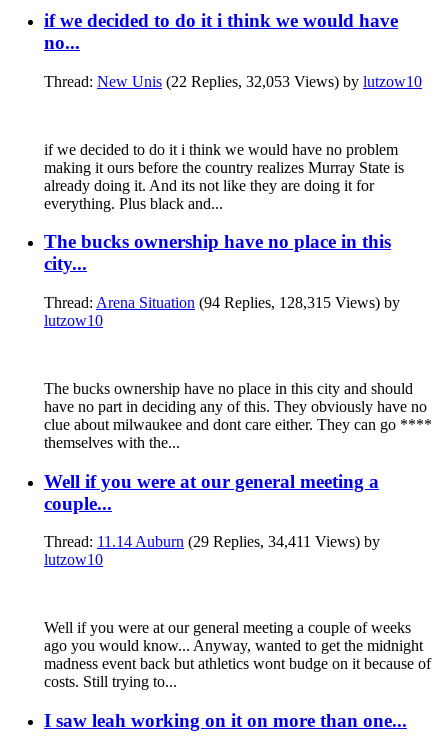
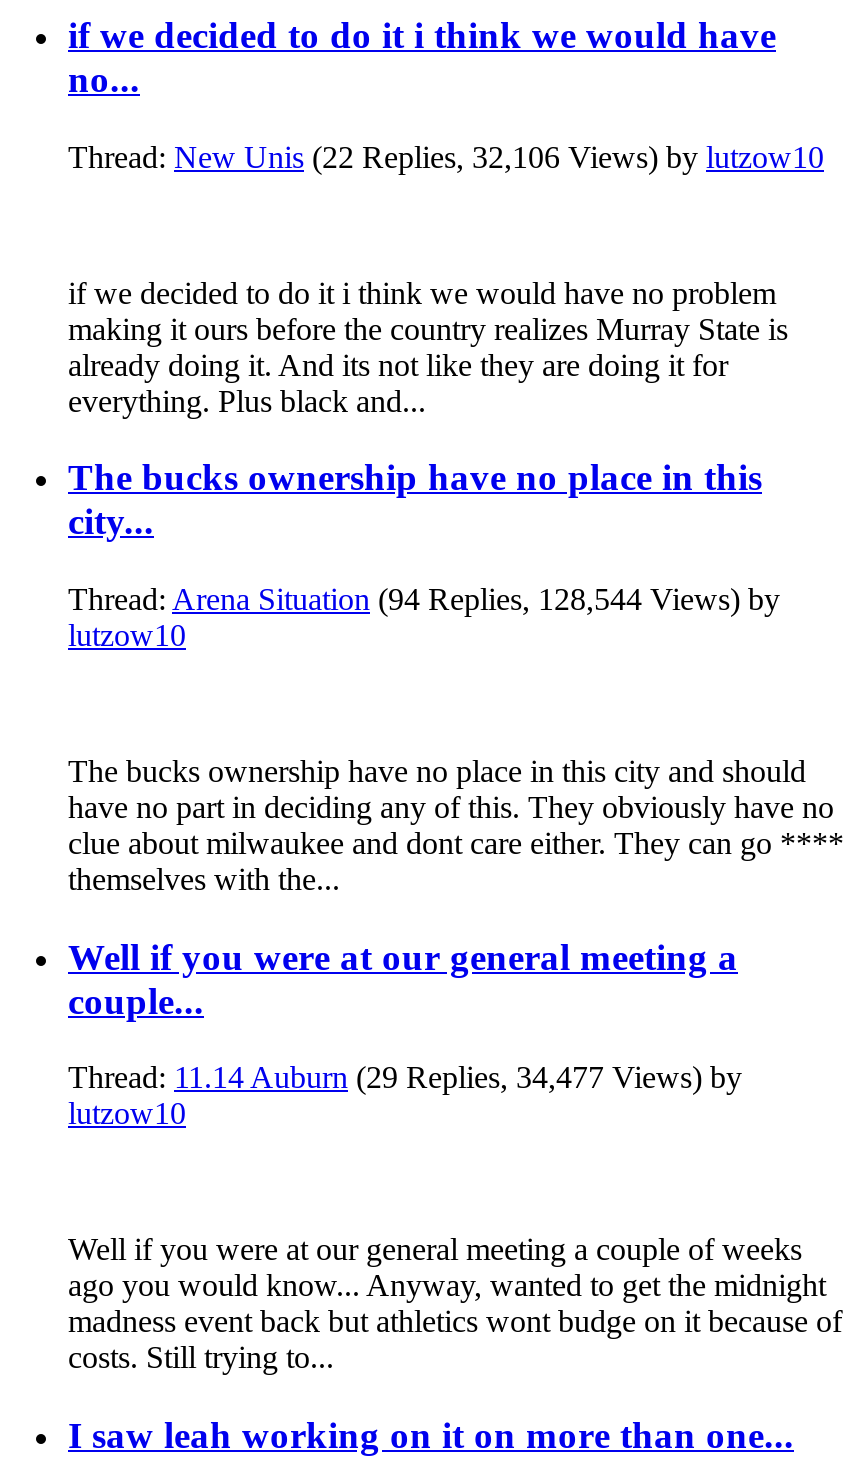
[44,73,422,90] Thread: New Unis (22 Replies, 32,053 Views) by lutzow10 -> [68,139,824,173] Thread: New Unis (22 Replies, 32,106 Views) by lutzow10
[44,294,400,311] Thread: Arena Situation (94 Replies, 128,315 Views) by -> [68,582,780,616] Thread: Arena Situation (94 Replies, 128,544 Views) by
[44,533,380,550] Thread: 11.14 Auburn (29 Replies, 34,411 Views) by -> [68,1061,742,1095] Thread: 11.14 Auburn (29 Replies, 34,477 Views) by

